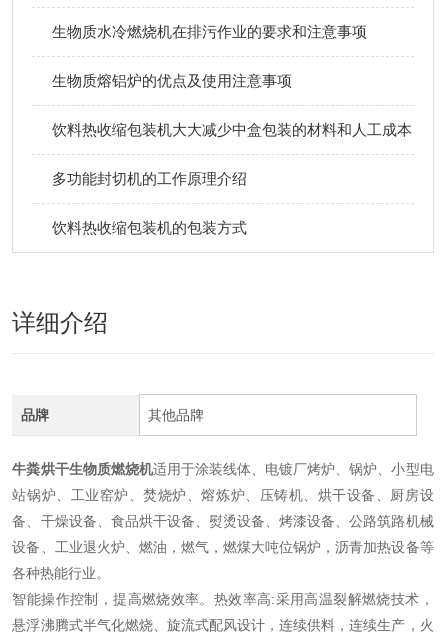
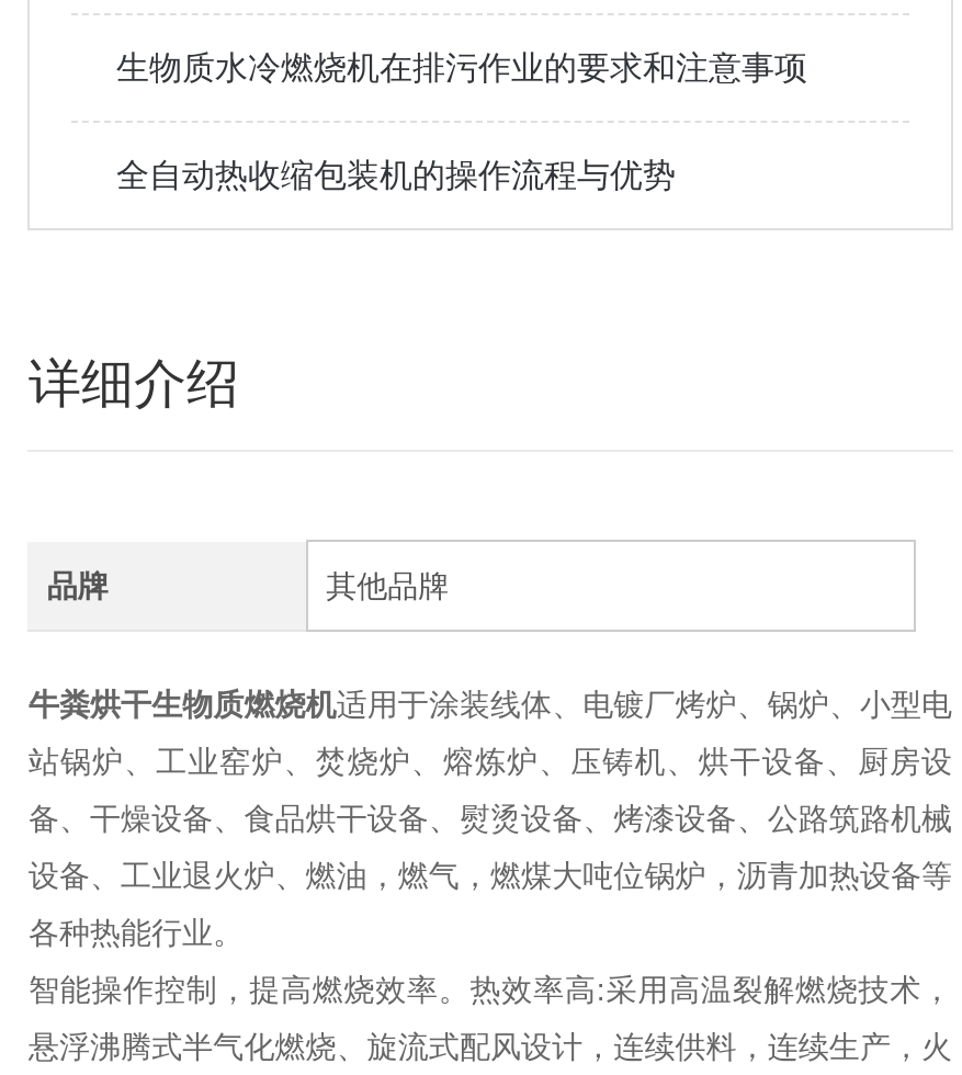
[52,72,412,236] 生物质熔铝炉的优点及使用注意事项 | 饮料热收缩包装机大大减少中盒包装的材料和人工成本 | 多功能封切机的工作原理介绍 | 饮料热收缩包装机的包装方式 -> [116,156,675,193] 全自动热收缩包装机的操作流程与优势

